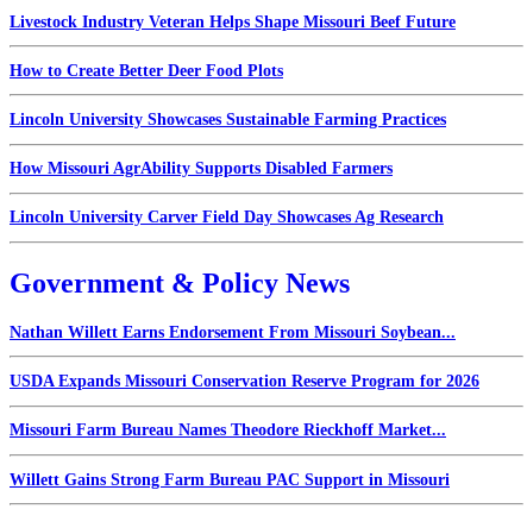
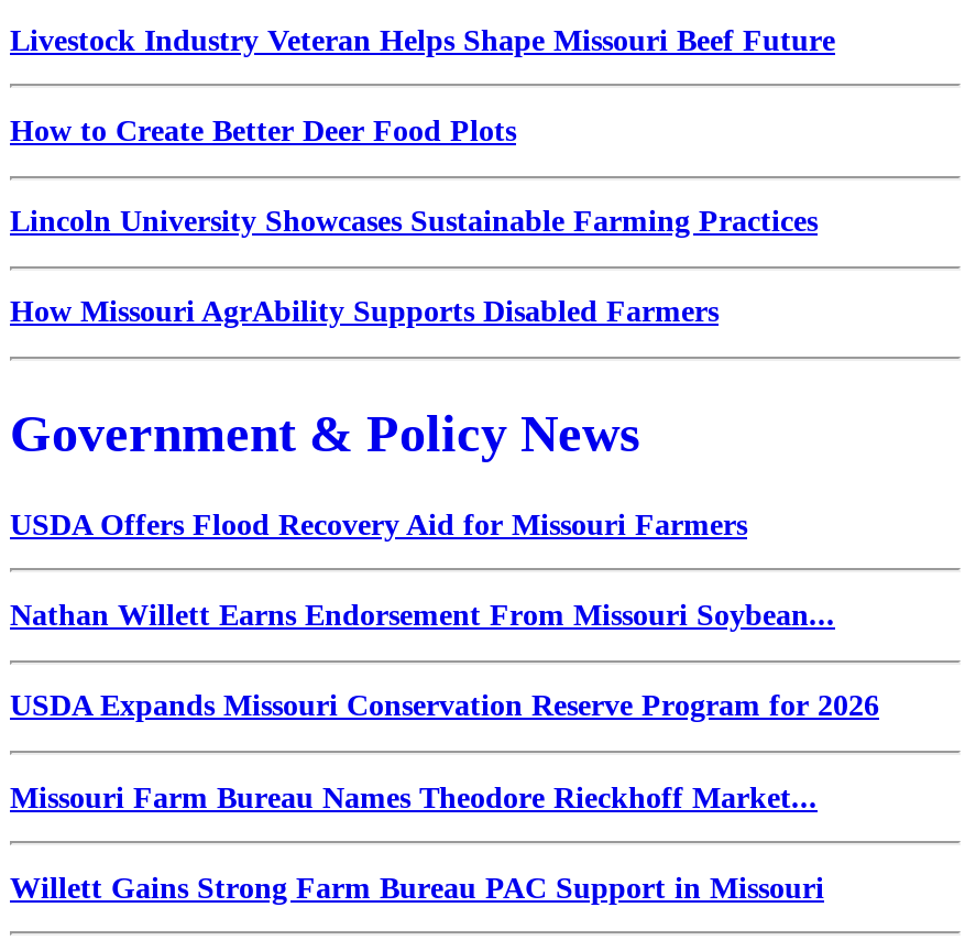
[10,209,444,227] Lincoln University Carver Field Day Showcases Ag Research -> none
moved [10,268,350,299] -> [10,405,639,462]: Government & Policy News
none -> [10,508,747,541] USDA Offers Flood Recovery Aid for Missouri Farmers

